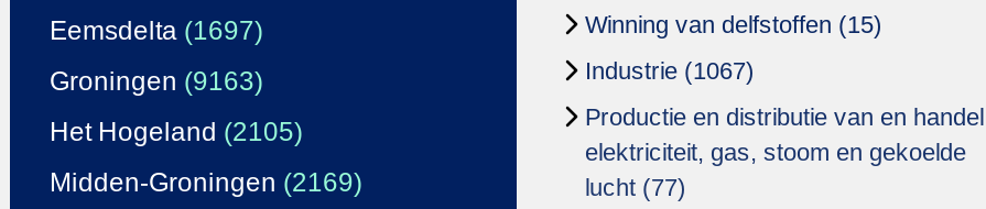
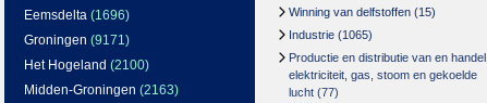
[50,15,263,46] Eemsdelta (1697) -> [24,8,130,23] Eemsdelta (1696)
[50,66,263,97] Groningen (9163) -> [24,33,130,48] Groningen (9171)
[585,57,755,84] Industrie (1067) -> [289,28,373,41] Industrie (1065)
[50,117,303,147] Het Hogeland (2105) -> [24,57,149,73] Het Hogeland (2100)
[50,167,362,198] Midden-Groningen (2169) -> [24,82,179,98] Midden-Groningen (2163)

